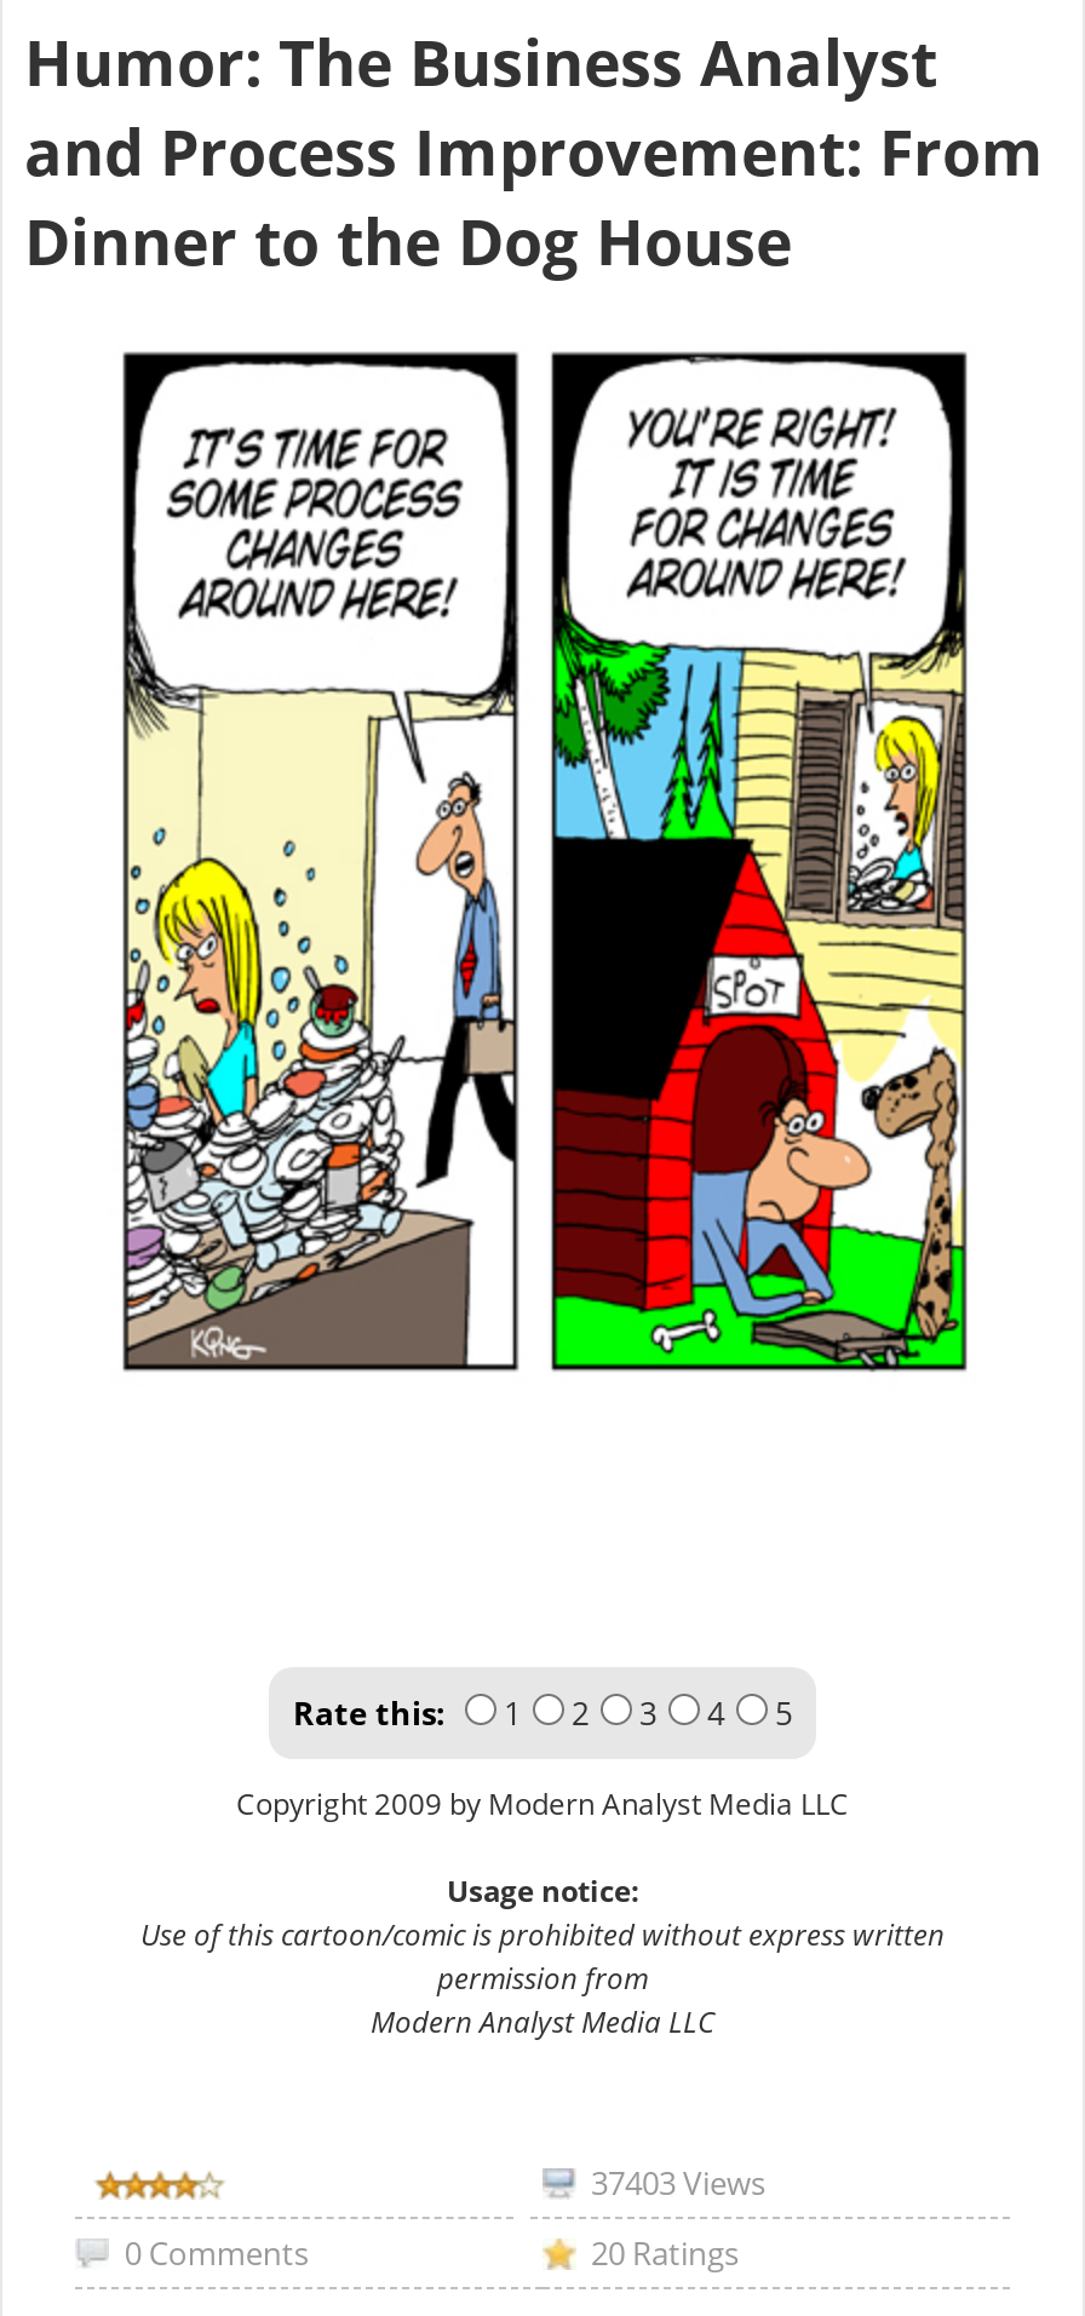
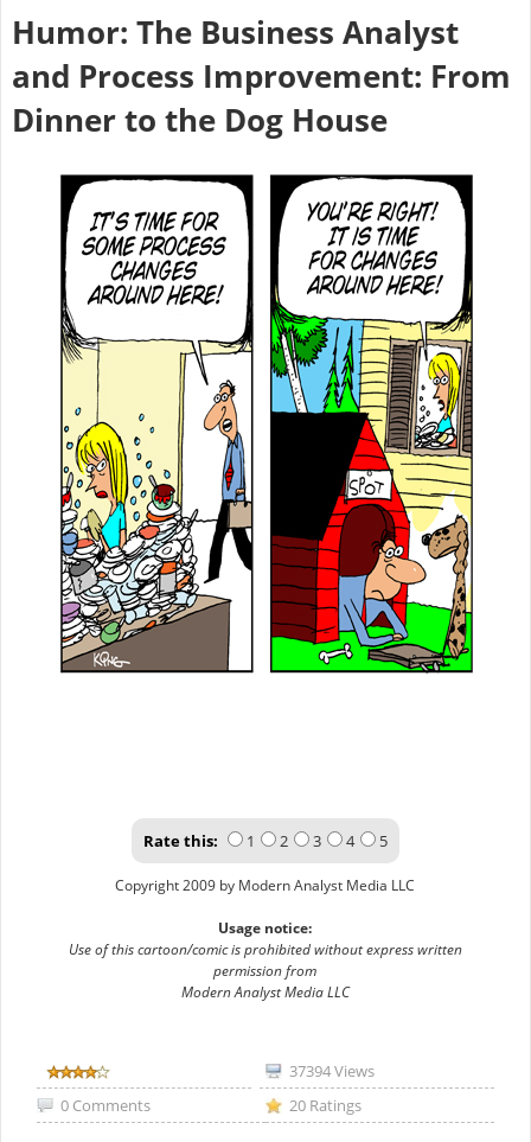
[591,2161,765,2205] 37403 Views -> [289,1060,375,1082] 37394 Views

